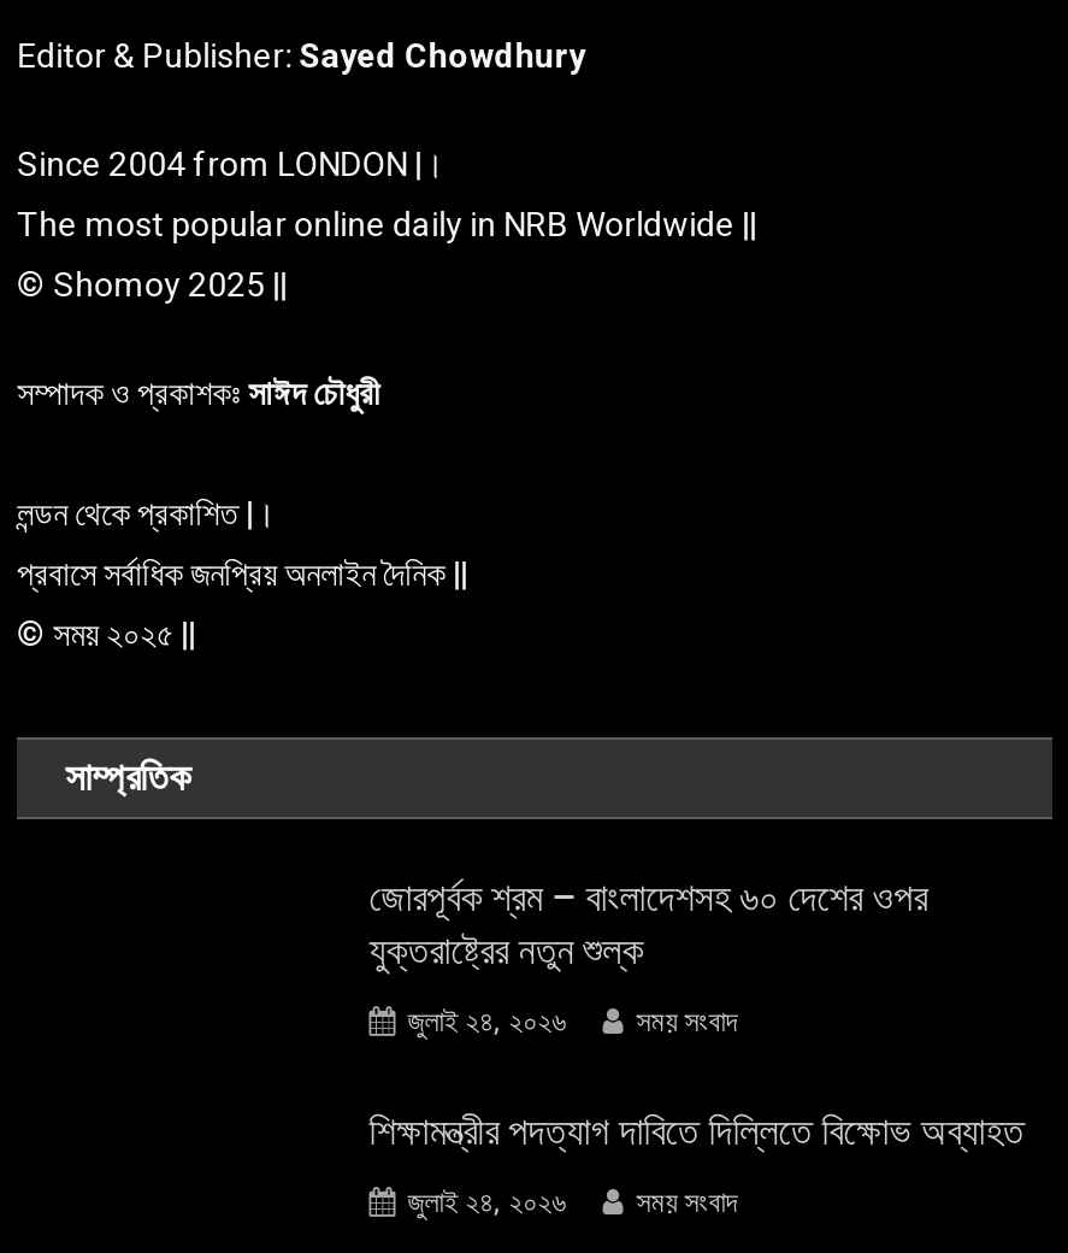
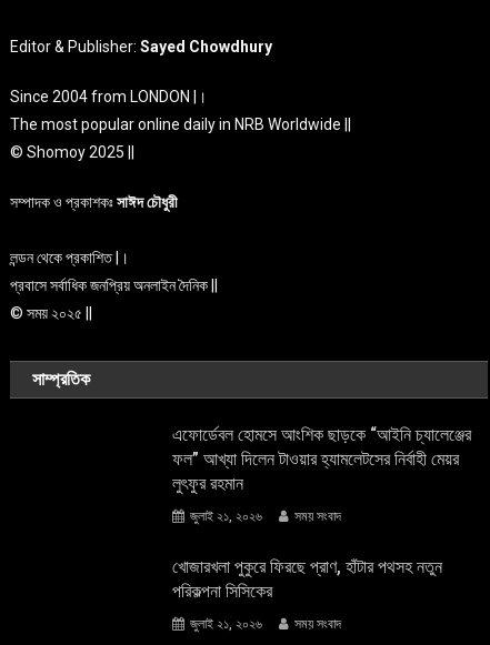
[369,875,928,973] জোরপূর্বক শ্রম – বাংলাদেশসহ ৬০ দেশের ওপর | যুক্তরাষ্ট্রের নতুন শুল্ক -> [173,424,471,494] এফোর্ডেবল হোমসে আংশিক ছাড়কে “আইনি চ্যালেঞ্জের | ফল” আখ্যা দিলেন টাওয়ার হ্যামলেটসের নির্বাহী মেয়র | লুৎফুর রহমান
[408,1005,567,1039] জুলাই ২৪, ২০২৬ -> [190,508,263,524] জুলাই ২১, ২০২৬
[369,1108,1024,1154] শিক্ষামন্ত্রীর পদত্যাগ দাবিতে দিল্লিতে বিক্ষোভ অব্যাহত -> [173,556,443,602] খোজারখলা পুকুরে ফিরছে প্রাণ, হাঁটার পথসহ নতুন | পরিকল্পনা সিসিকের
[408,1186,567,1219] জুলাই ২৪, ২০২৬ -> [190,616,263,632] জুলাই ২১, ২০২৬

